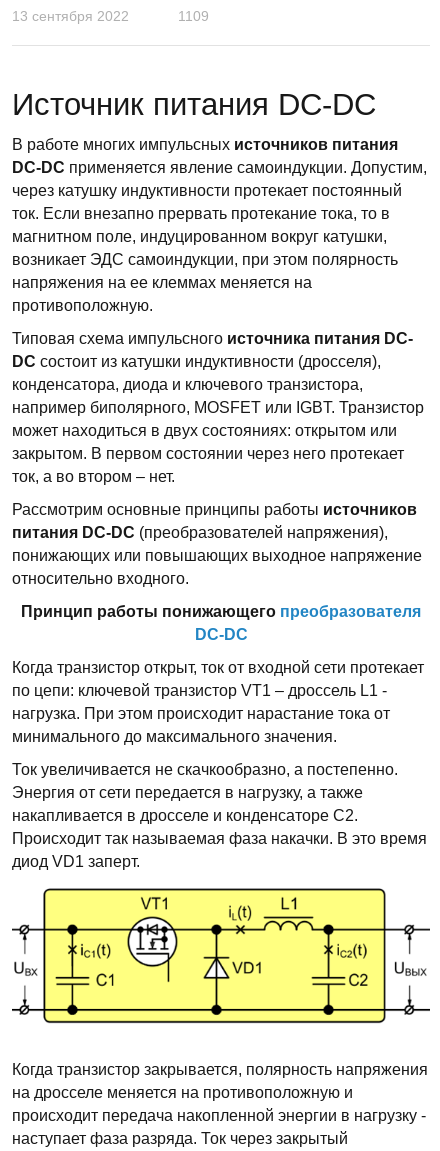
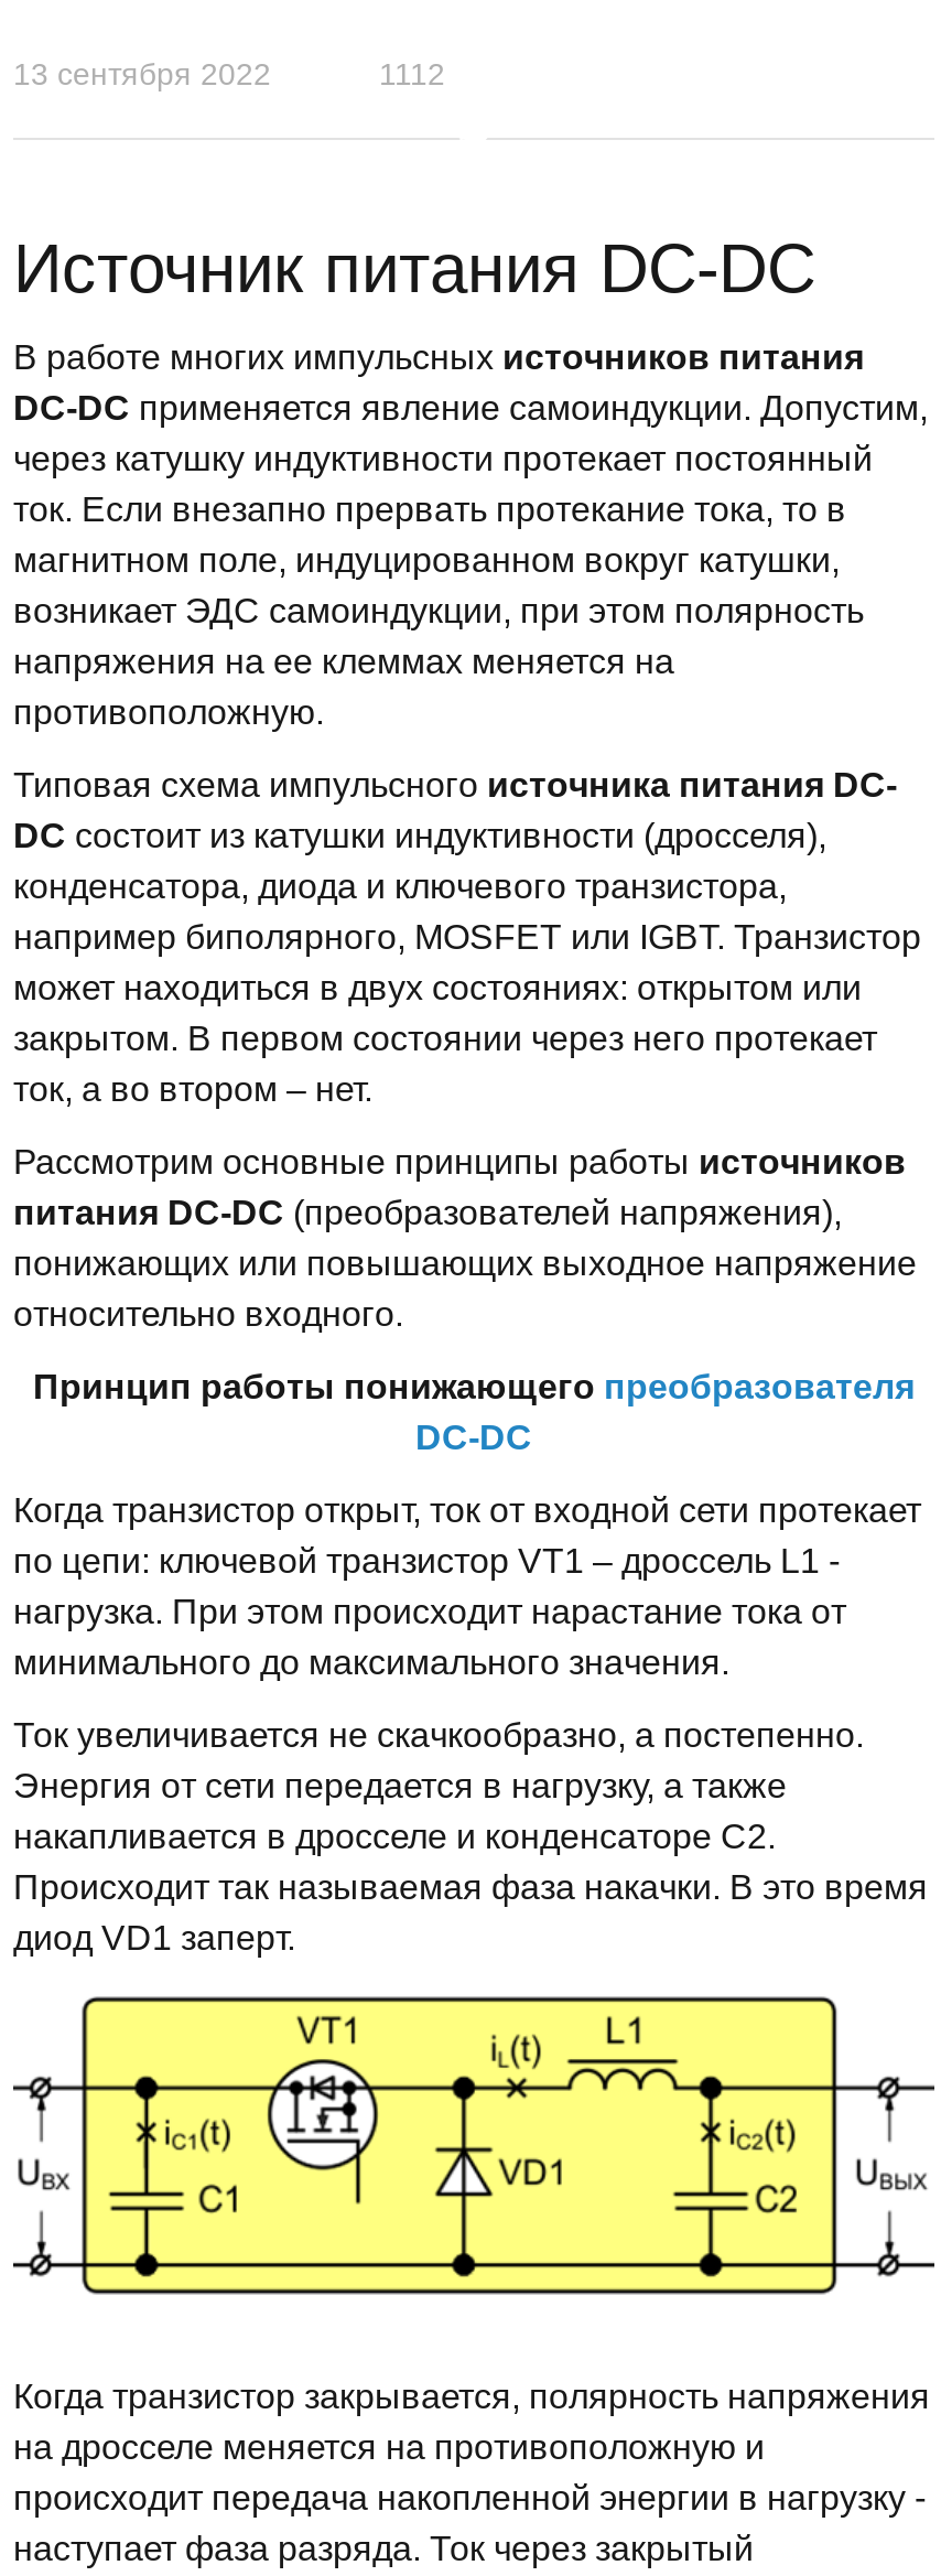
[178,8,209,24] 1109 -> [379,56,445,91] 1112

